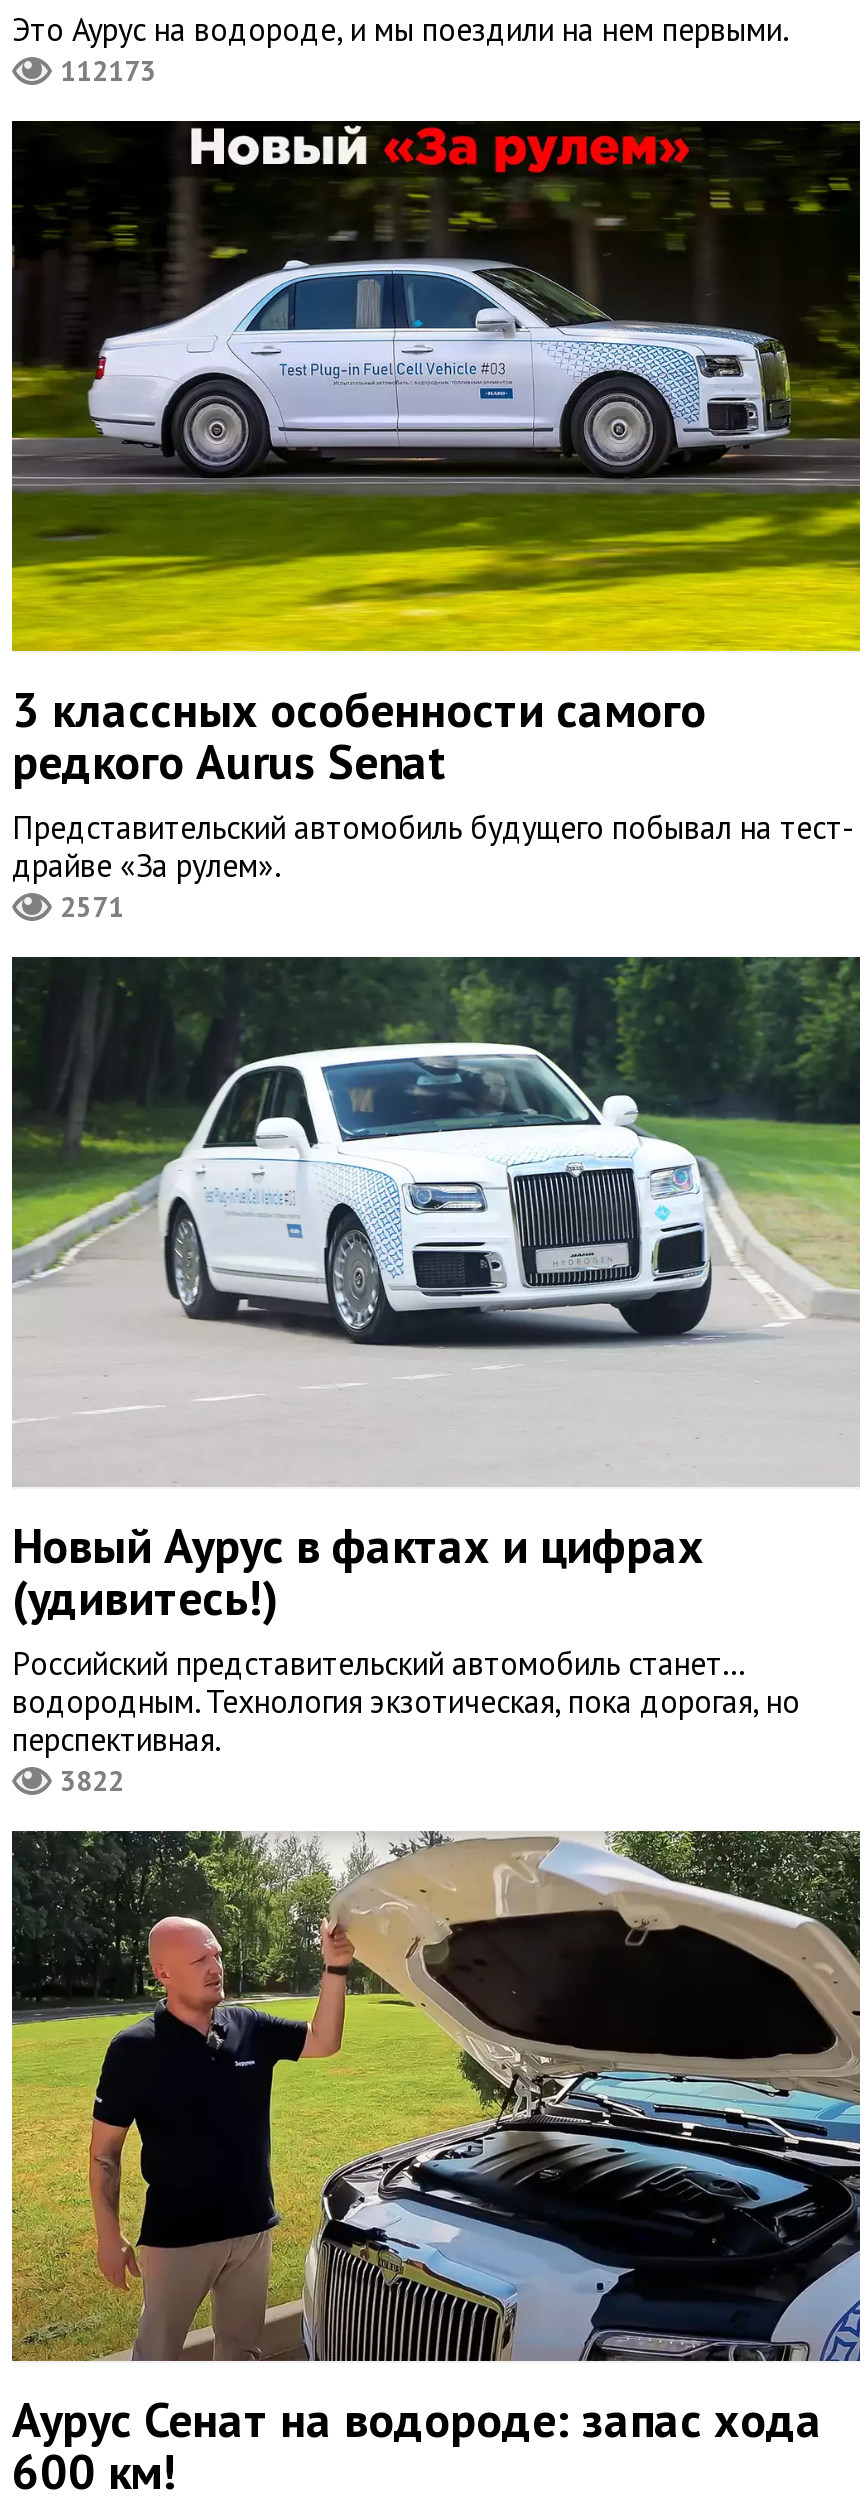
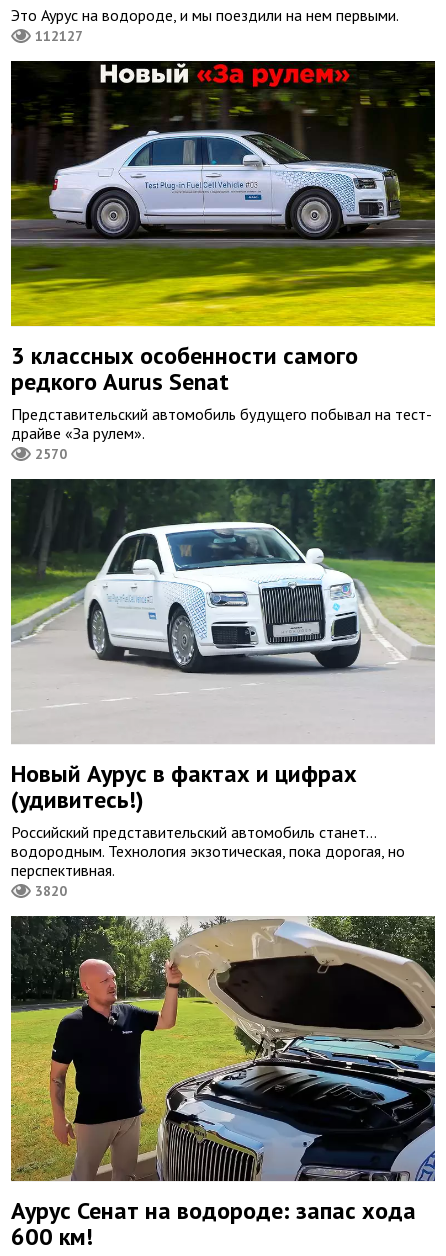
[60,53,156,89] 112173 -> [35,27,83,45] 112127
[60,889,124,925] 2571 -> [35,445,67,463] 2570
[60,1763,124,1799] 3822 -> [35,882,67,900] 3820

